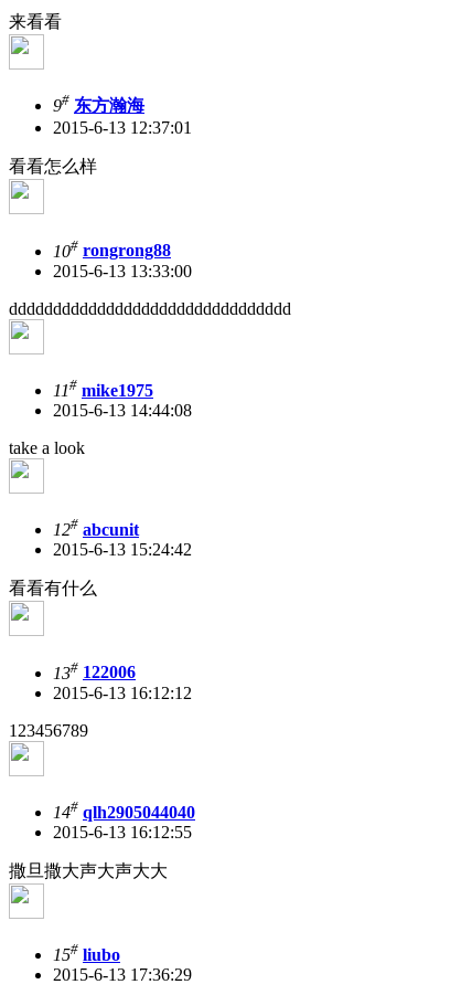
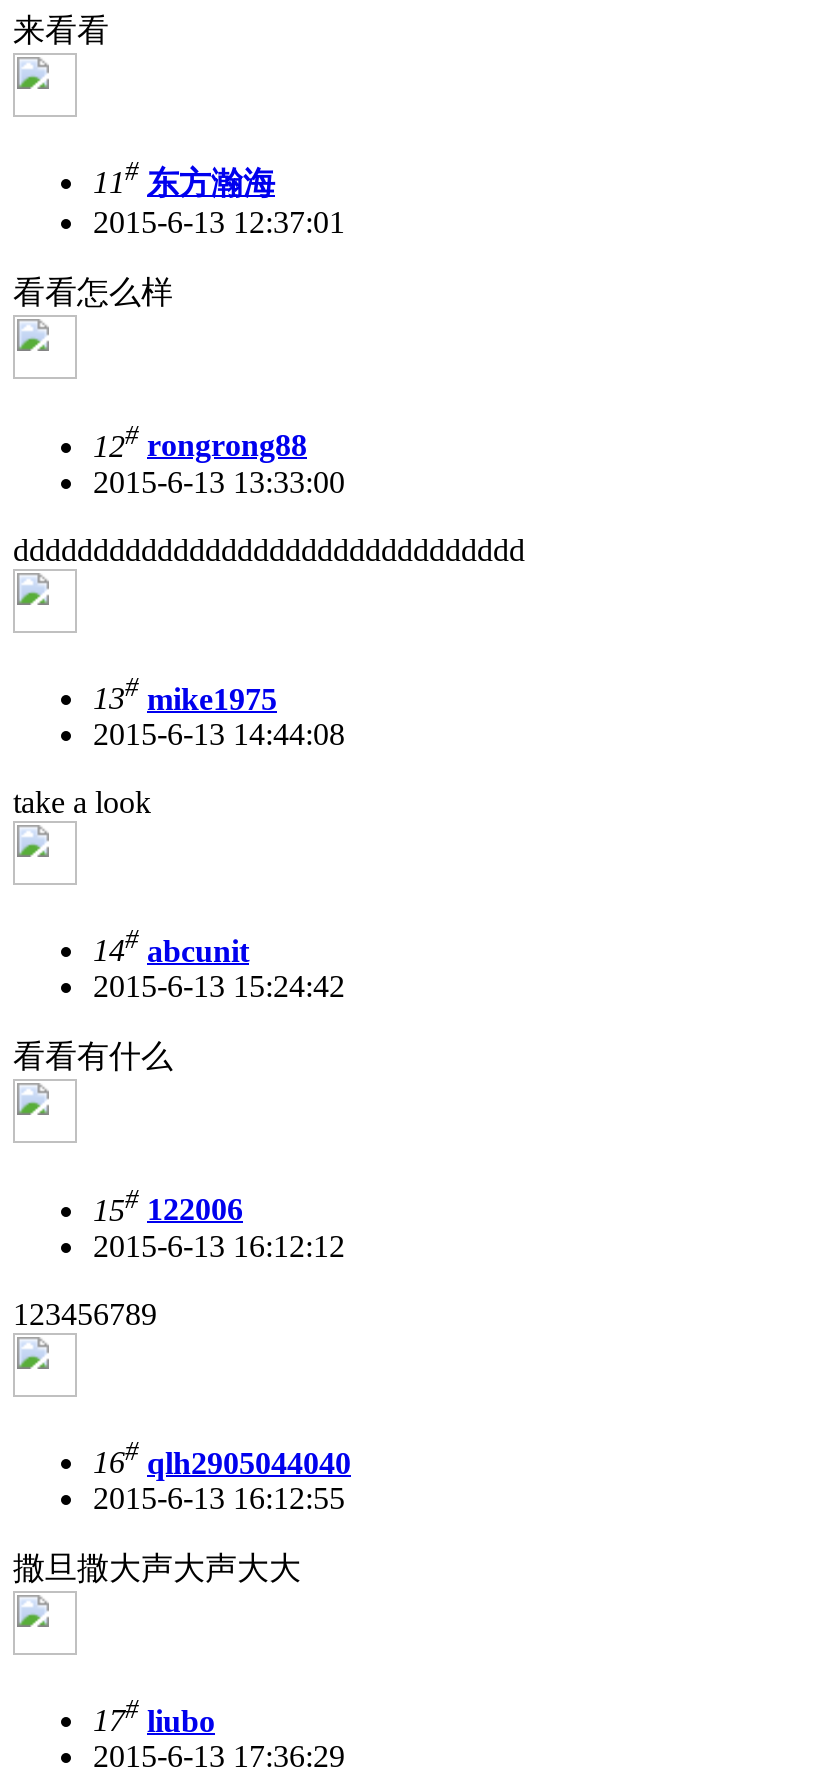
[53,92,144,115] 9# 东方瀚海 -> [93,157,275,200] 11# 东方瀚海
[53,237,171,260] 10# rongrong88 -> [93,420,307,463] 12# rongrong88
[53,376,153,400] 11# mike1975 -> [93,673,277,715] 13# mike1975
[53,516,139,539] 12# abcunit -> [93,925,249,968] 14# abcunit
[53,659,136,682] 13# 122006 -> [93,1184,243,1227] 15# 122006
[53,798,195,822] 14# qlh2905044040 -> [93,1437,351,1479] 16# qlh2905044040
[53,941,120,965] 15# liubo -> [93,1695,215,1738] 17# liubo

